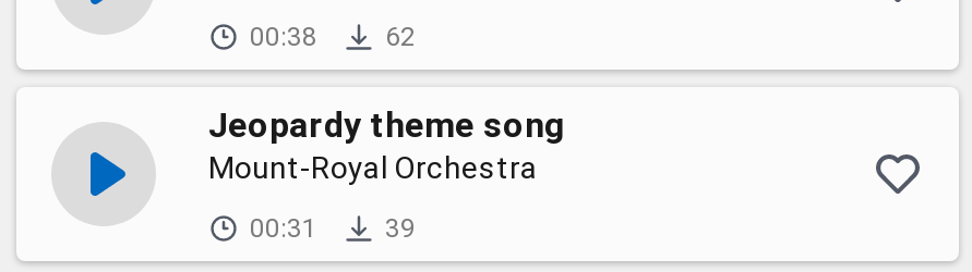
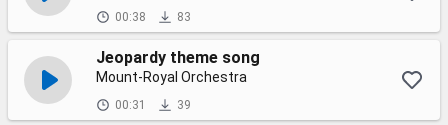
[385,22,416,52] 62 -> [177,10,191,24] 83

